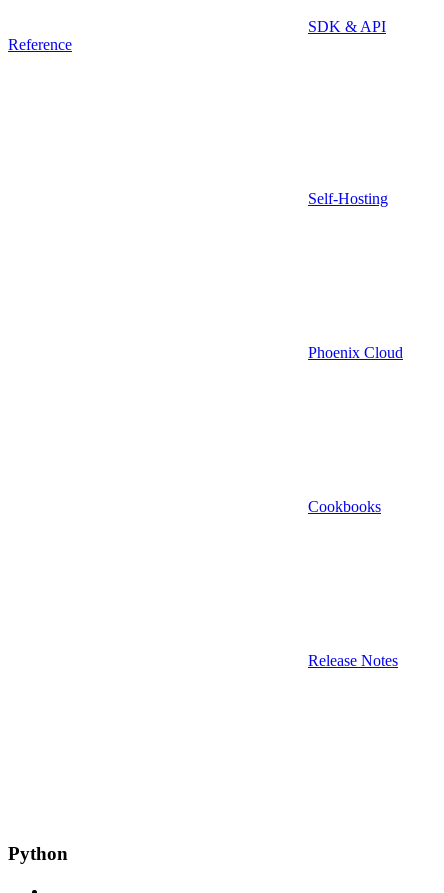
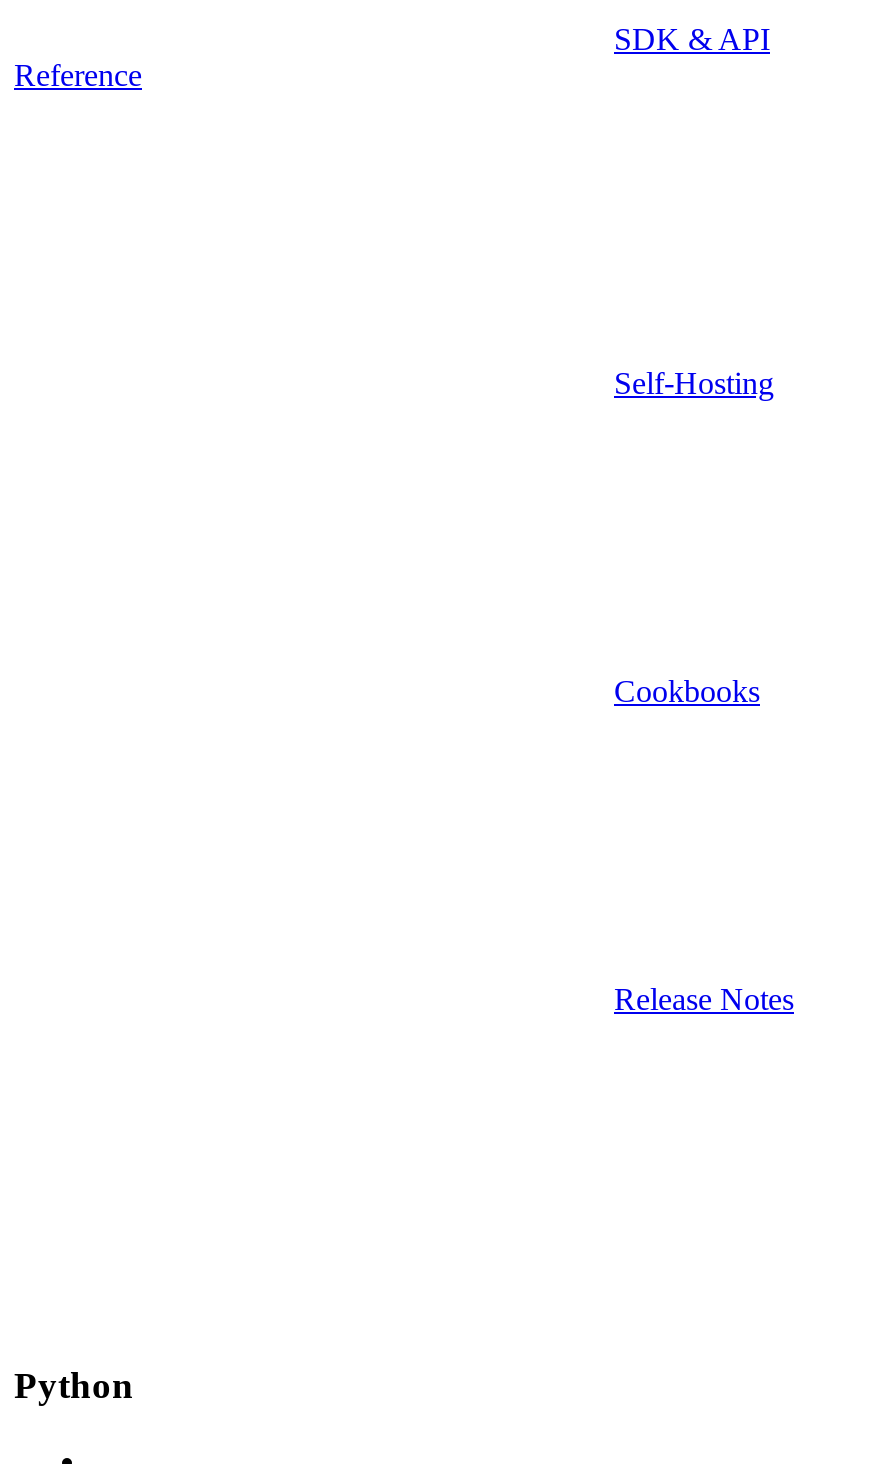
[308,344,403,361] Phoenix Cloud -> none

